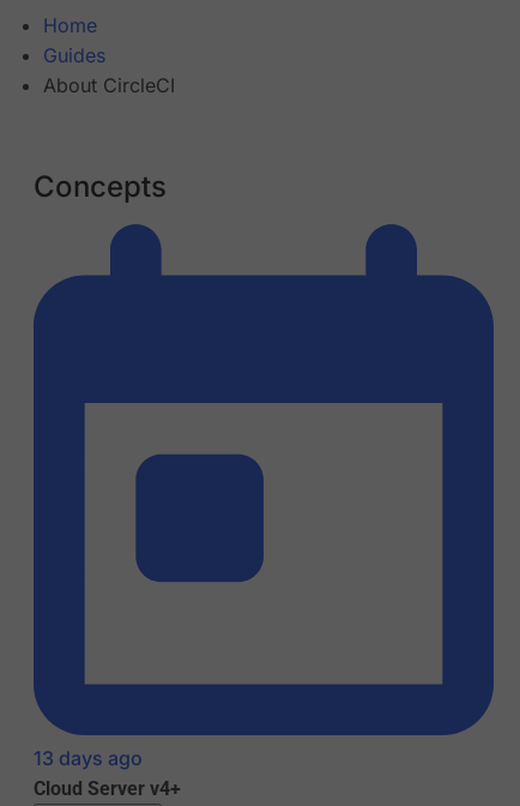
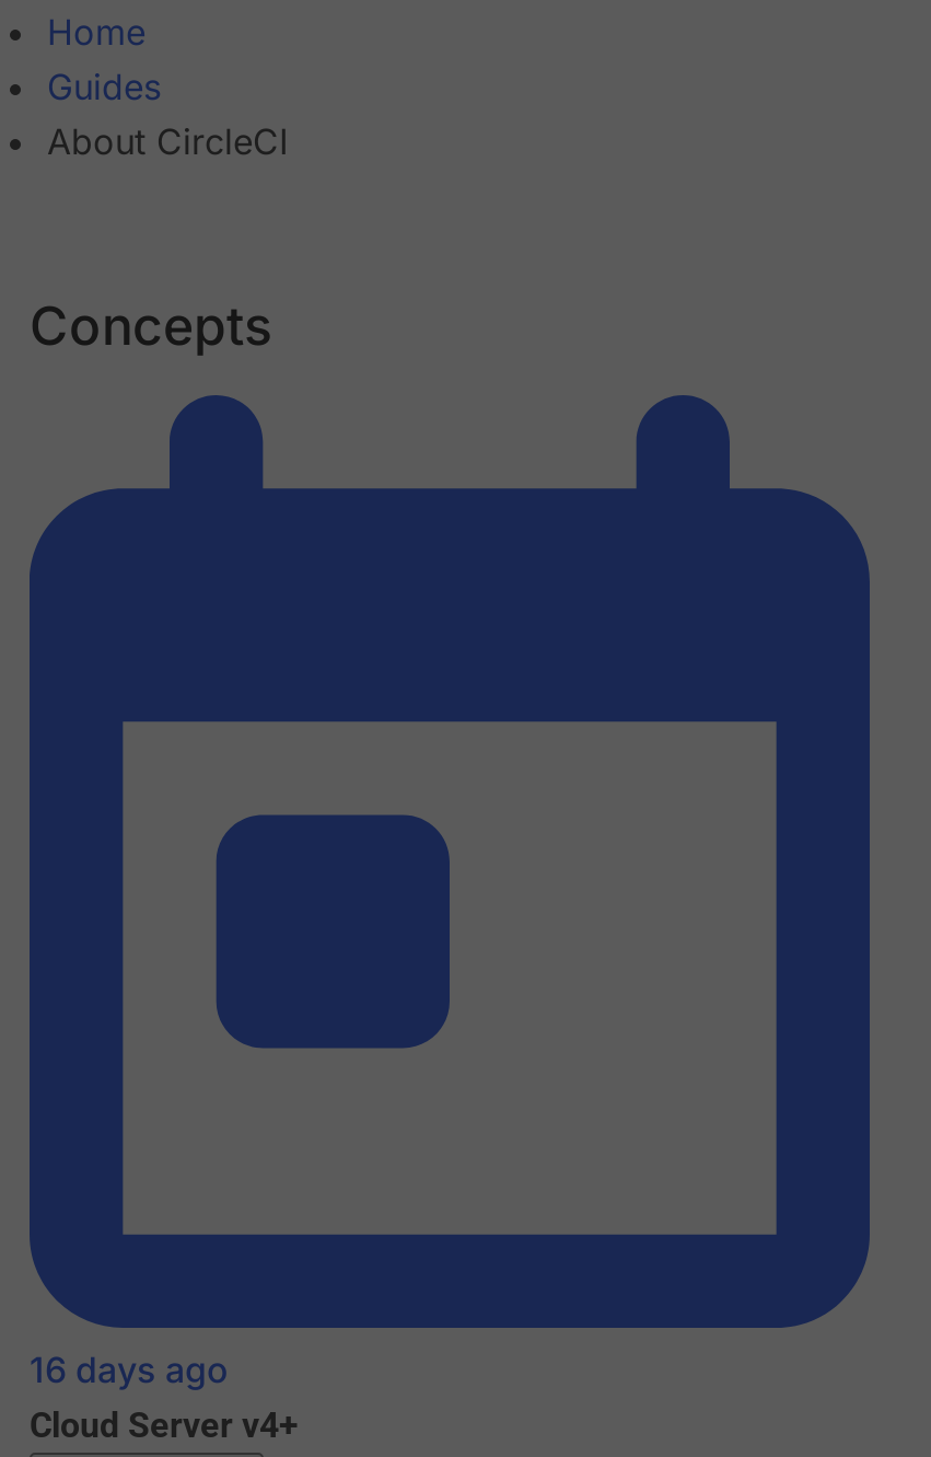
[34,747,143,771] 13 days ago -> [30,1349,229,1392] 16 days ago

